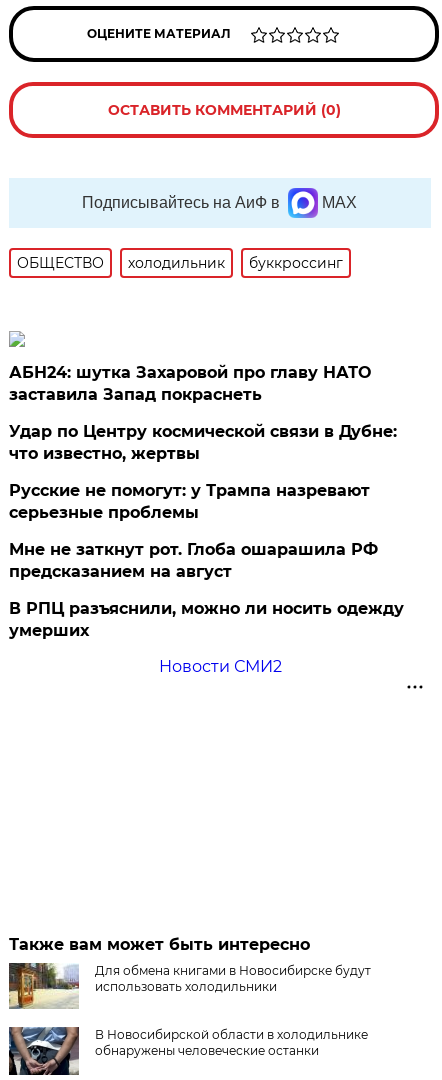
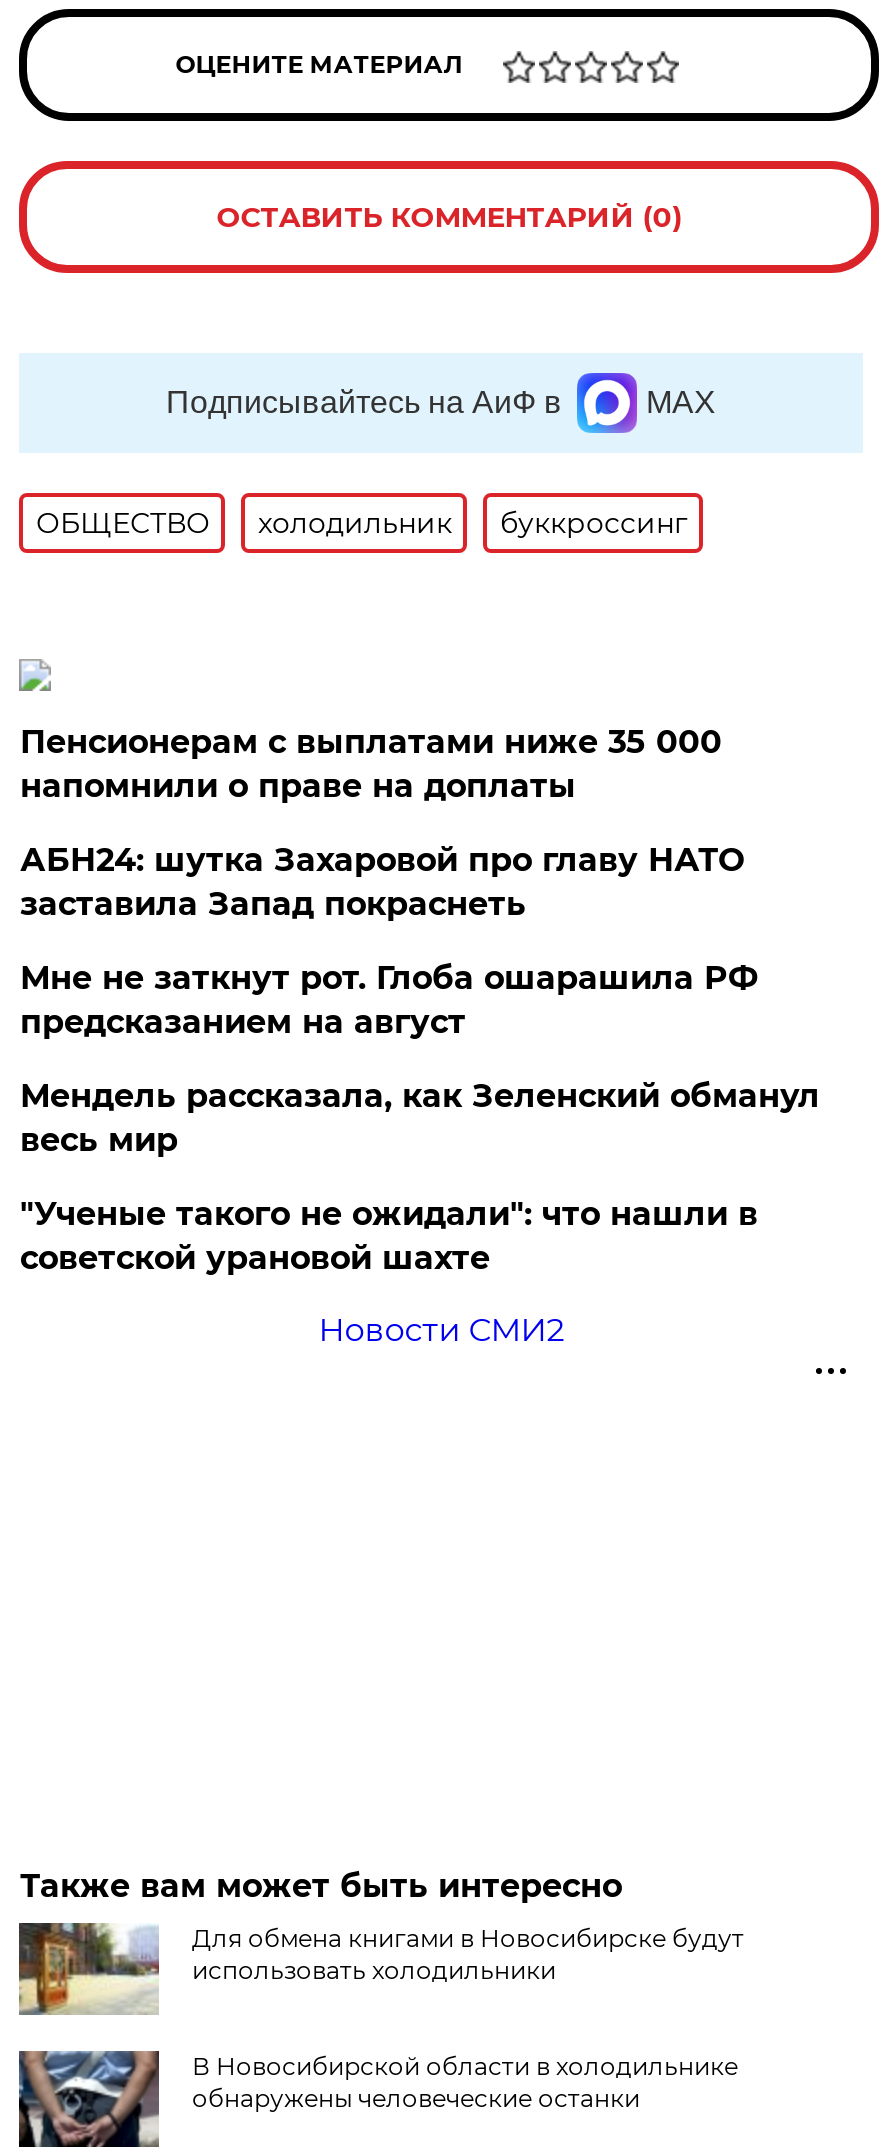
none -> [20,723,722,805] Пенсионерам с выплатами ниже 35 000 | напомнили о праве на доплаты
moved [9,363,371,404] -> [20,841,744,923]: АБН24: шутка Захаровой про главу НАТО | заставила Запад покраснеть
[9,422,397,522] Удар по Центру космической связи в Дубне: | что известно, жертвы | Русские не помогут: у Трампа назревают | серьезные проблемы -> none
moved [9,540,378,581] -> [20,959,758,1041]: Мне не заткнут рот. Глоба ошарашила РФ | предсказанием на август
[9,599,404,640] В РПЦ разъяснили, можно ли носить одежду | умерших -> [20,1077,820,1277] Мендель рассказала, как Зеленский обманул | весь мир | "Ученые такого не ожидали": что нашли в | советской урановой шахте

